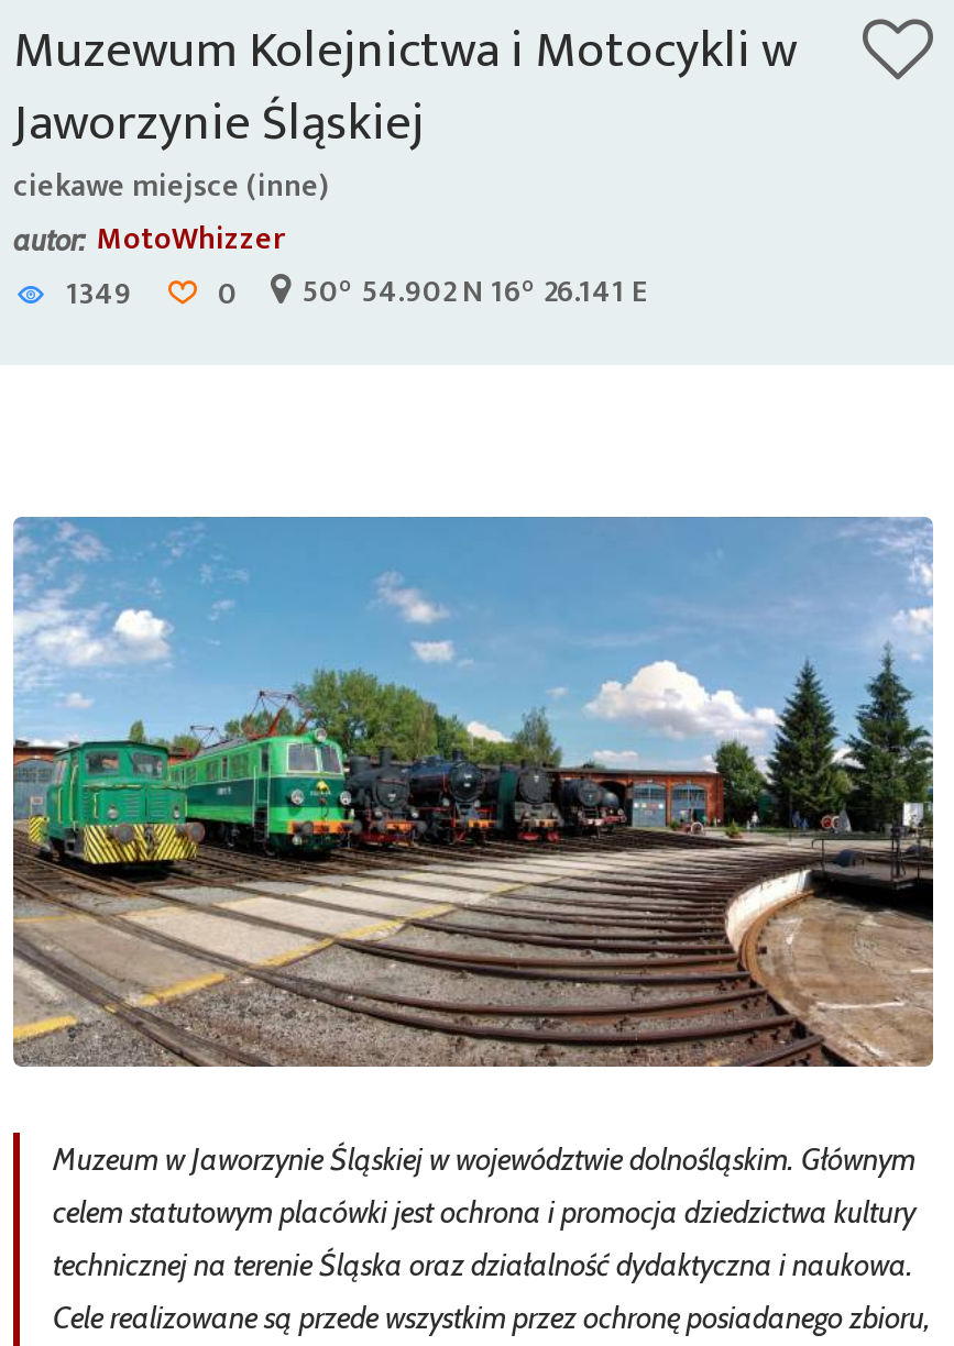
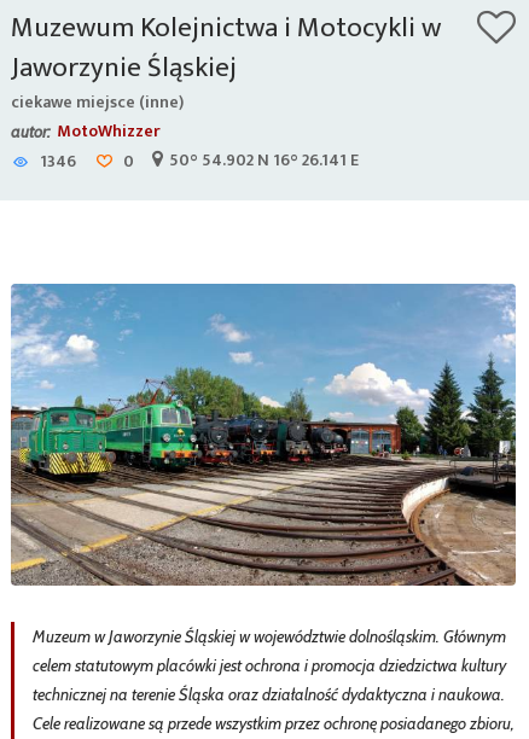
[59,268,132,319] 1349 -> [36,147,76,175] 1346

